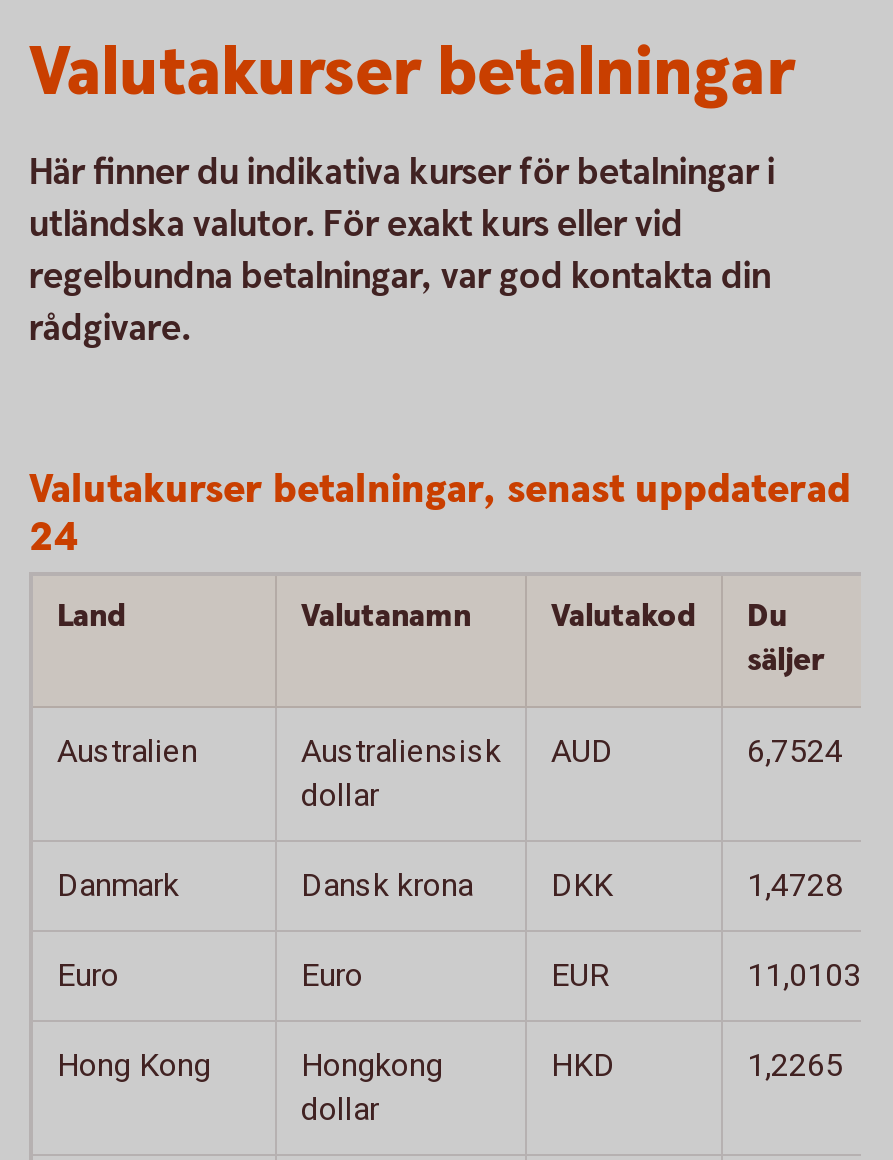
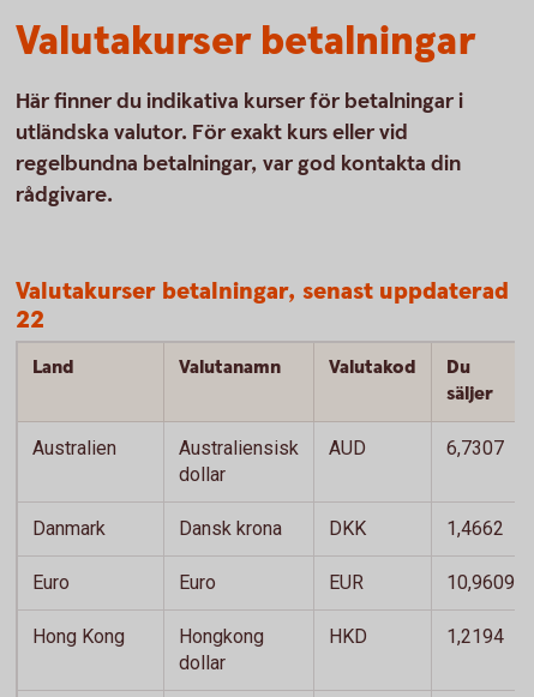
[29,512,79,566] 24 -> [16,305,44,337] 22
[747,732,843,770] 6,7524 -> [446,437,504,459] 6,7307
[747,866,843,904] 1,4728 -> [446,517,504,540] 1,4662
[747,956,861,994] 11,0103 -> [446,571,515,594] 10,9609
[747,1046,843,1084] 1,2265 -> [446,625,504,648] 1,2194

